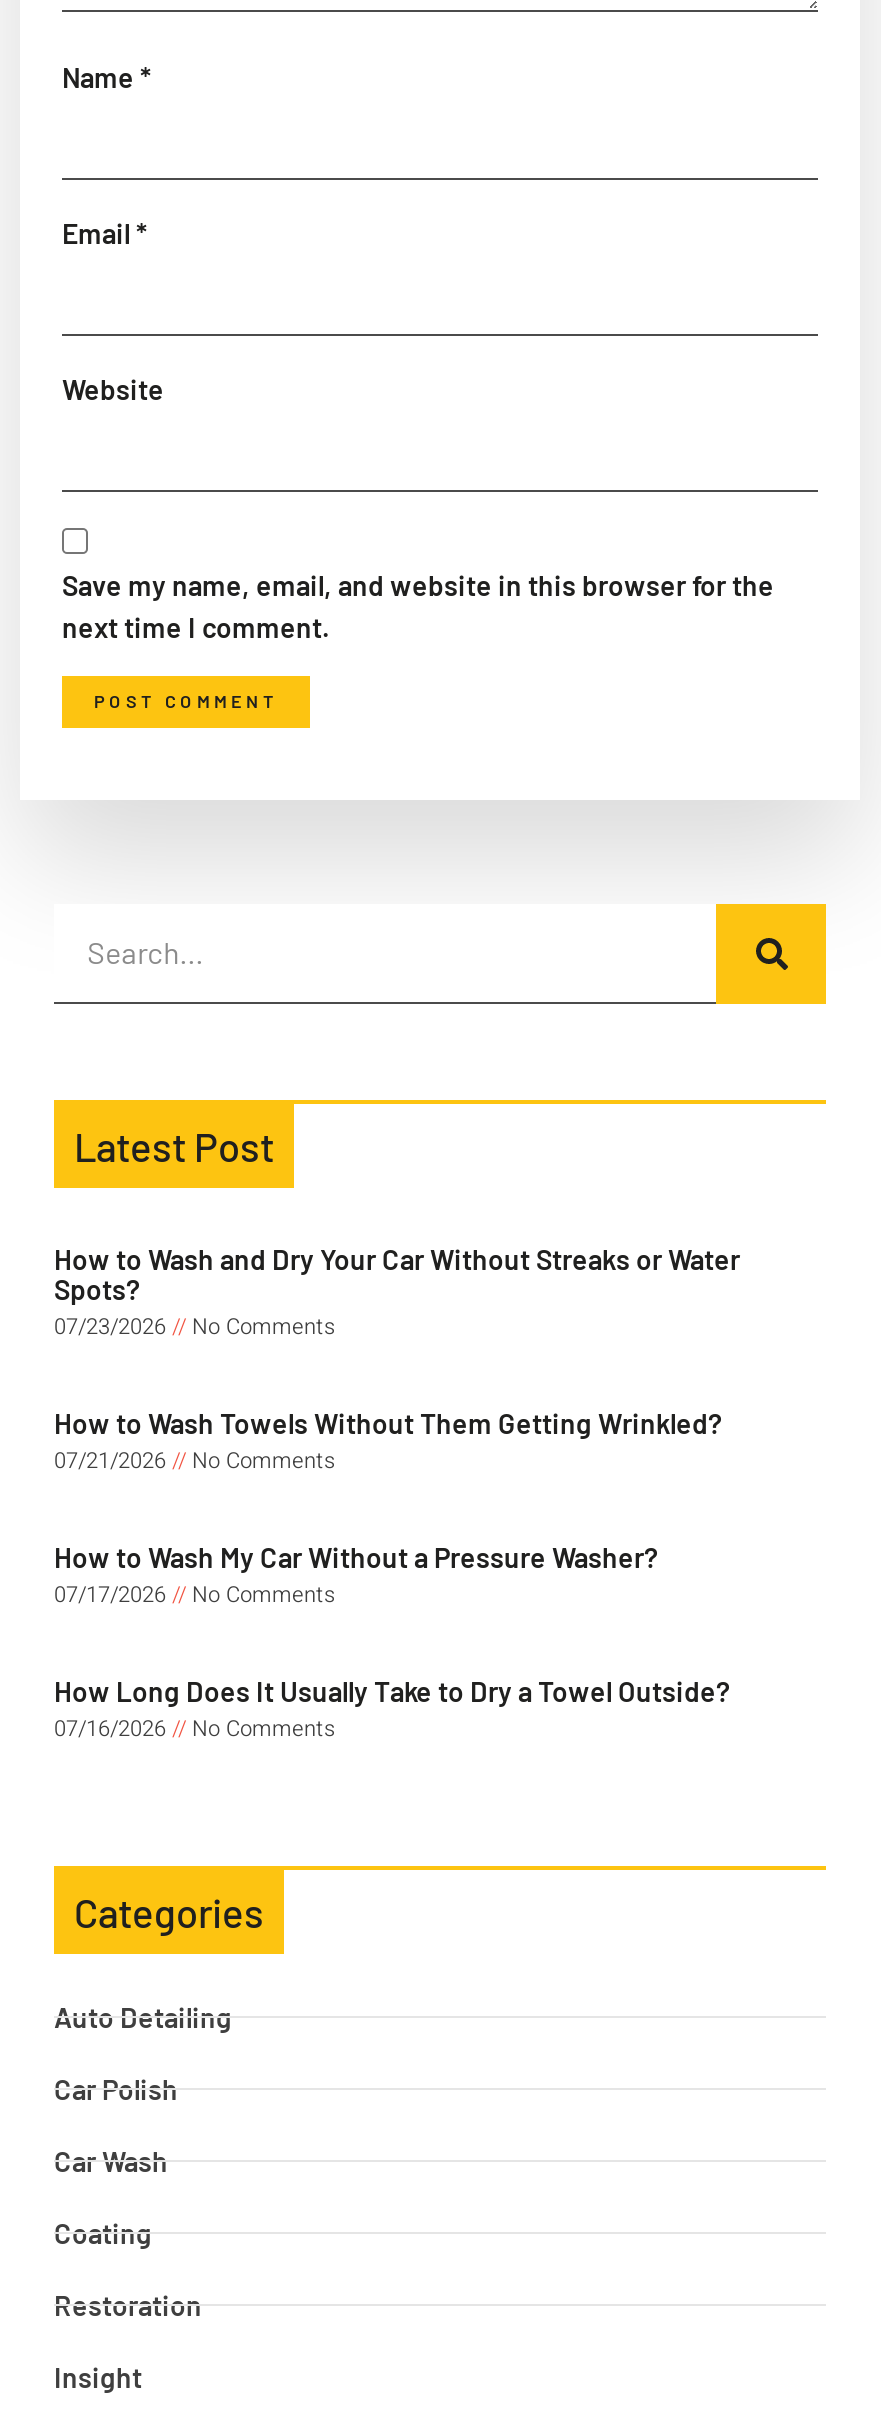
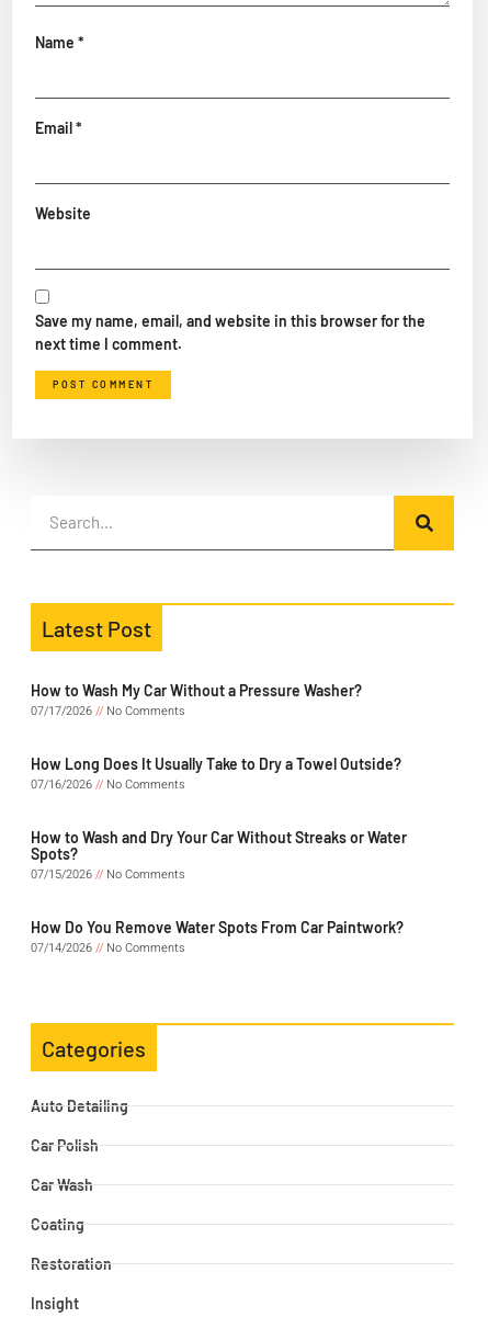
moved [54,1241,740,1305] -> [31,827,407,862]: How to Wash and Dry Your Car Without Streaks or Water | Spots?
[54,1309,722,1477] 07/23/2026 No Comments | How to Wash Towels Without Them Getting Wrinkled? | 07/21/2026 No Comments -> none
moved [54,1539,730,1745] -> [31,680,401,793]: How to Wash My Car Without a Pressure Washer? | 07/17/2026 No Comments | How Long Does It Usually Take to Dry a Towel Outside? | 07/16/2026 No Comments
none -> [31,865,404,957] 07/15/2026 No Comments | How Do You Remove Water Spots From Car Paintwork? | 07/14/2026 No Comments

